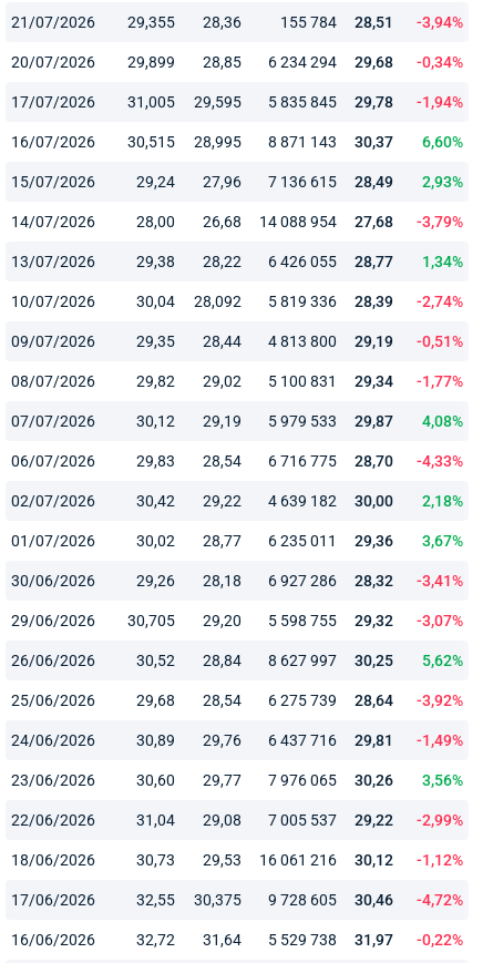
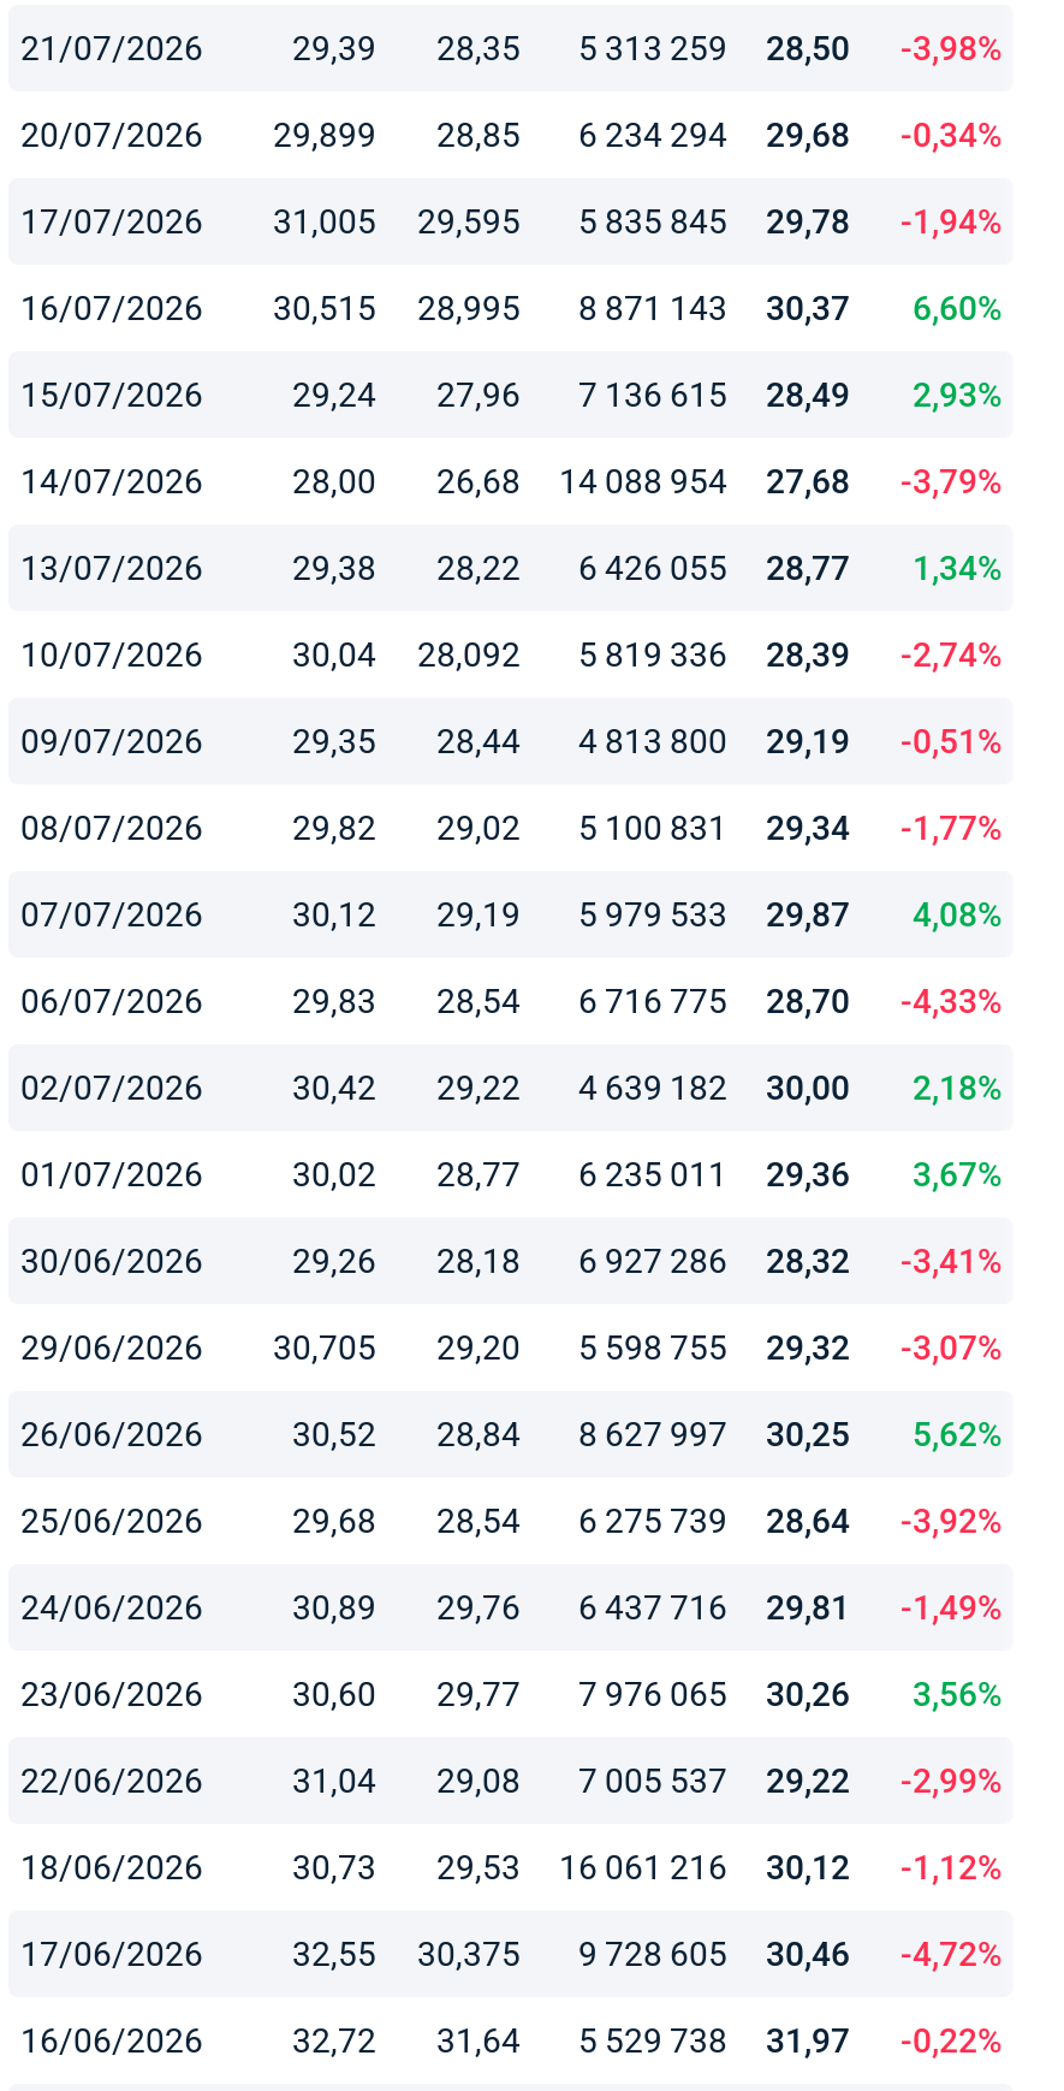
[127,13,175,31] 29,355 -> [292,28,376,67] 29,39
[203,13,242,31] 28,36 -> [436,28,521,67] 28,35
[280,13,337,31] 155 784 -> [578,28,727,67] 5 313 259
[355,13,393,31] 28,51 -> [766,28,850,67] 28,50
[417,13,463,31] -3,94% -> [900,28,1001,67] -3,98%

